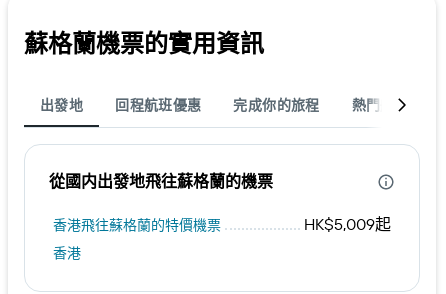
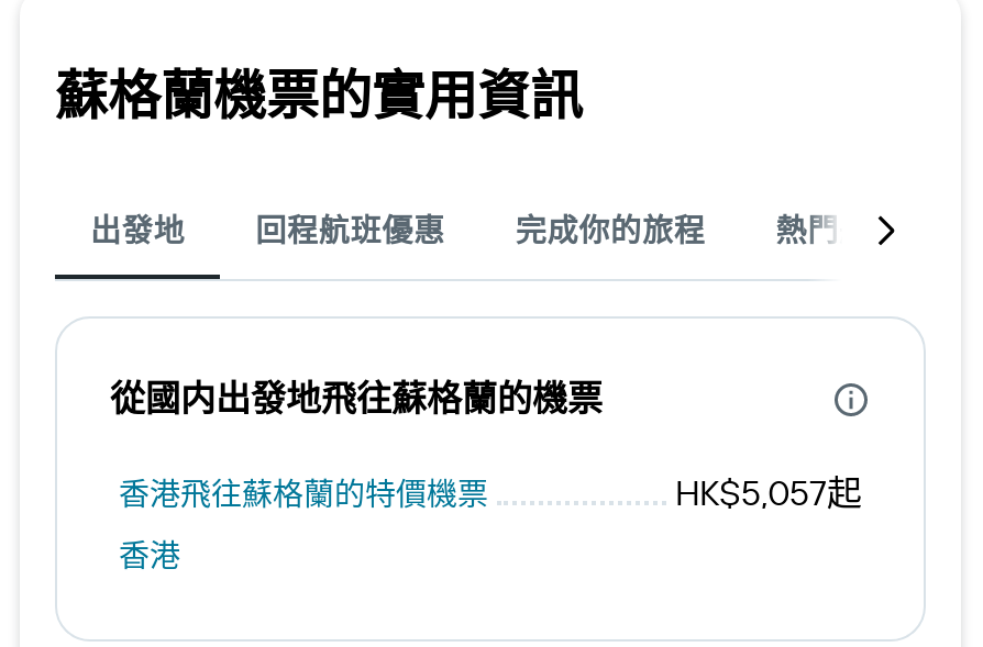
[304,214,391,234] HK$5,009起 -> [675,470,862,514] HK$5,057起

